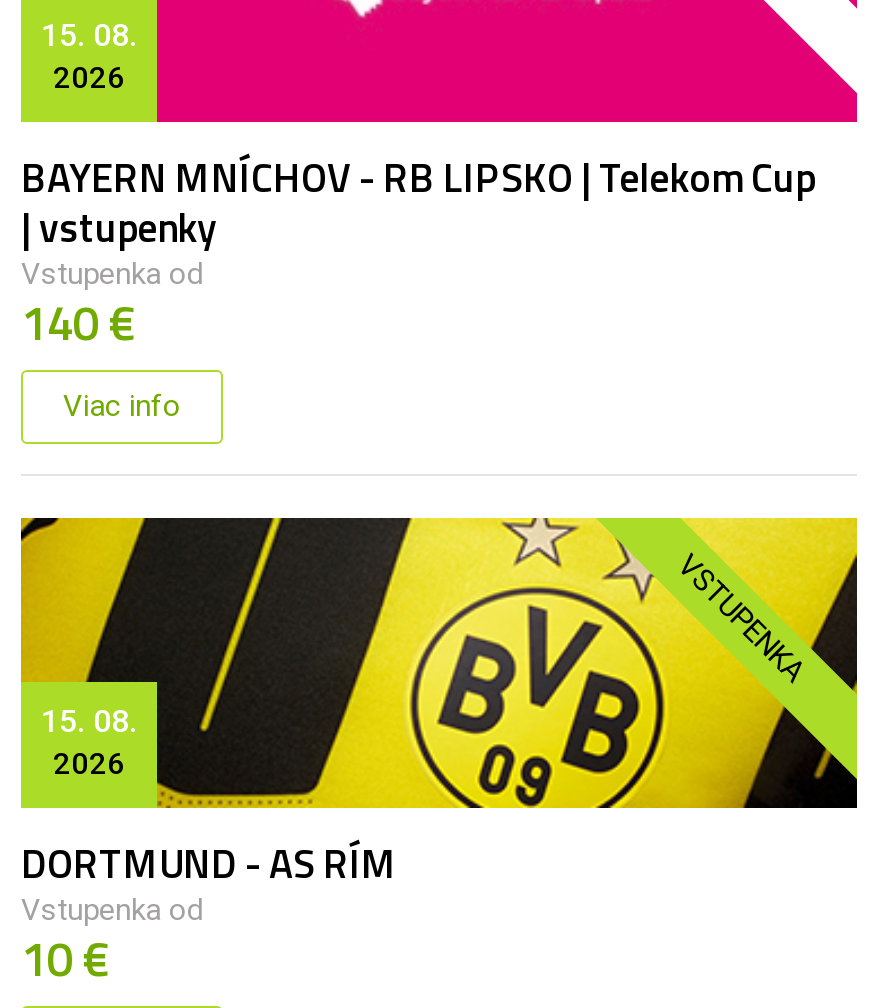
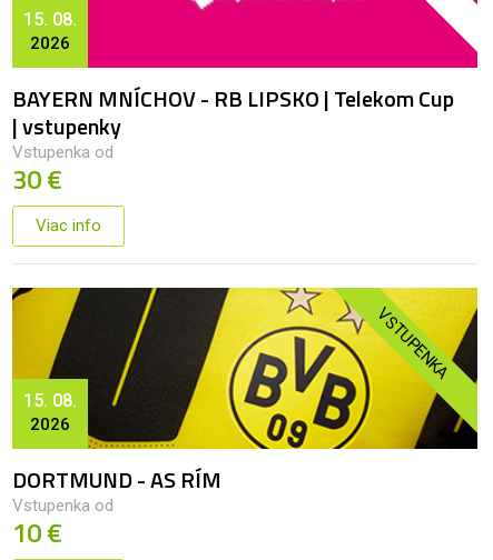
[21,285,137,357] 140 € -> [12,158,62,198] 30 €

